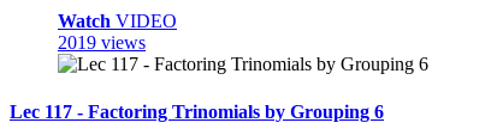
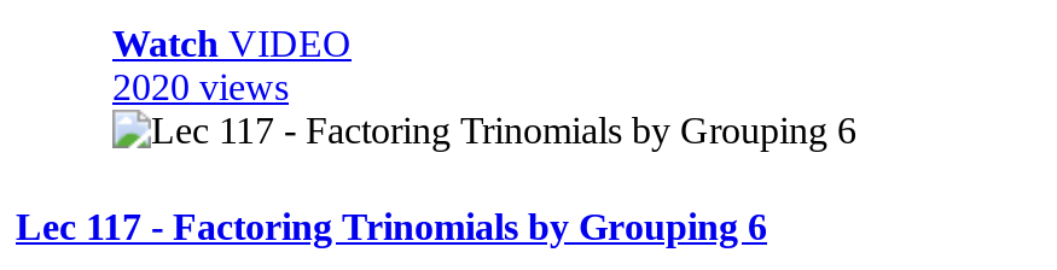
[58,33,146,53] 2019 views -> [112,67,289,108] 2020 views

